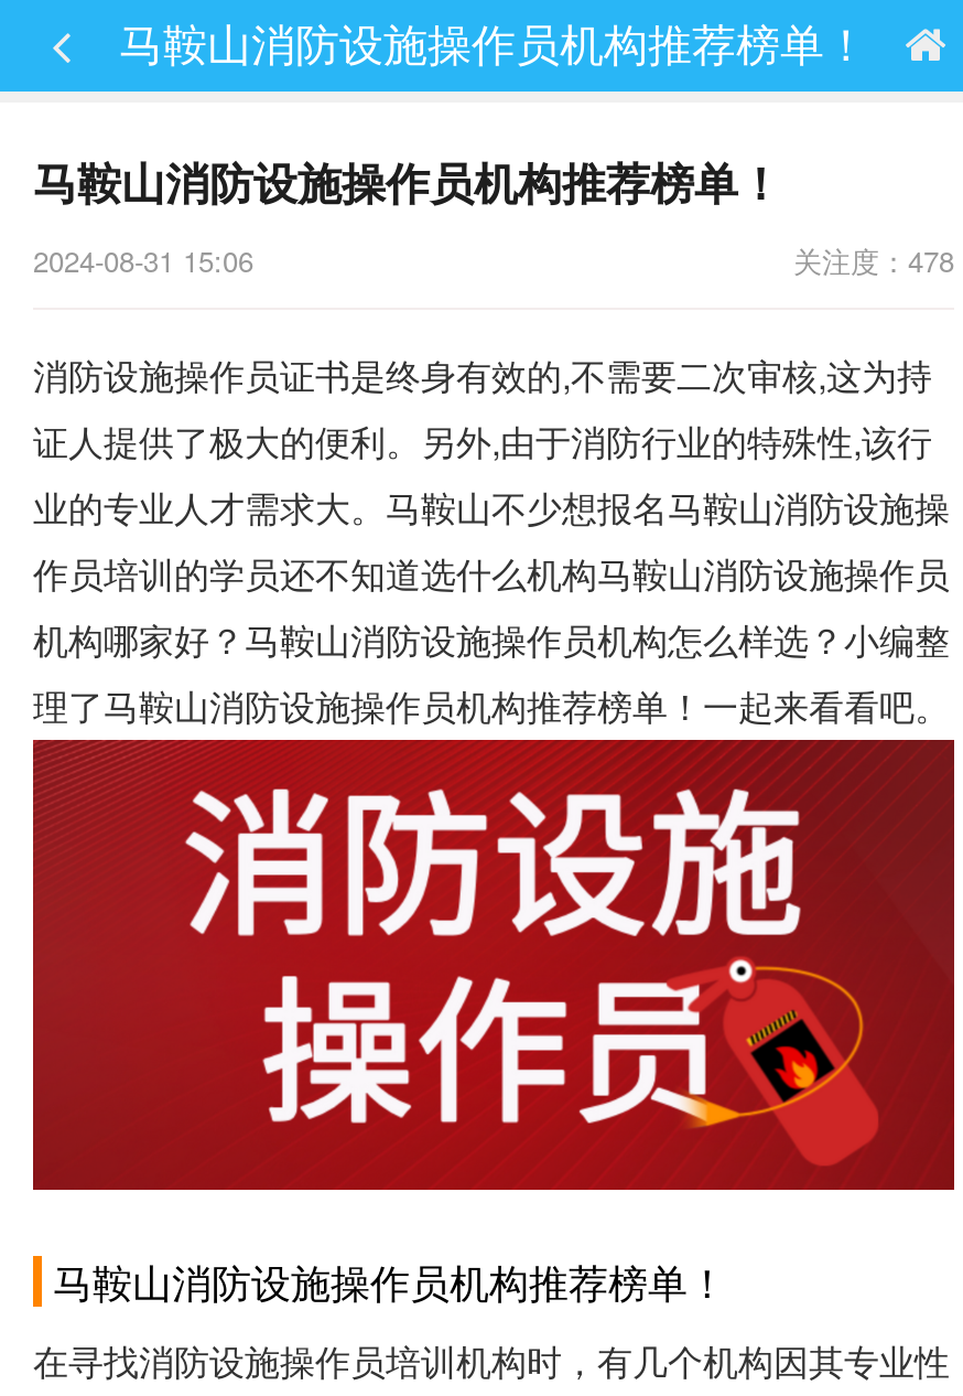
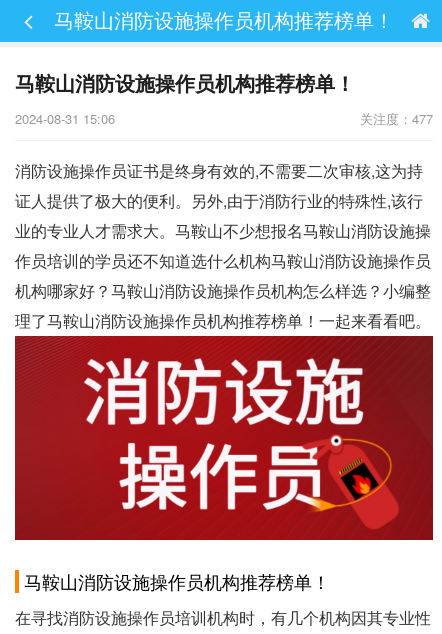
[793,239,954,281] 关注度：478 -> [360,109,433,128] 关注度：477

